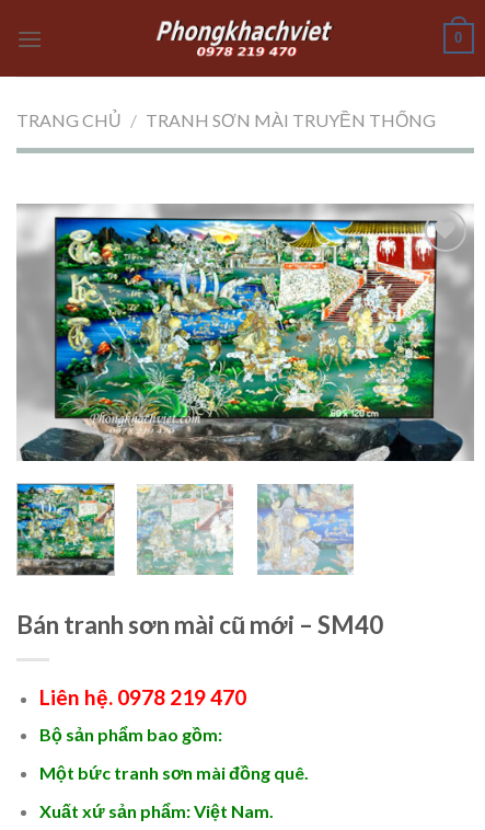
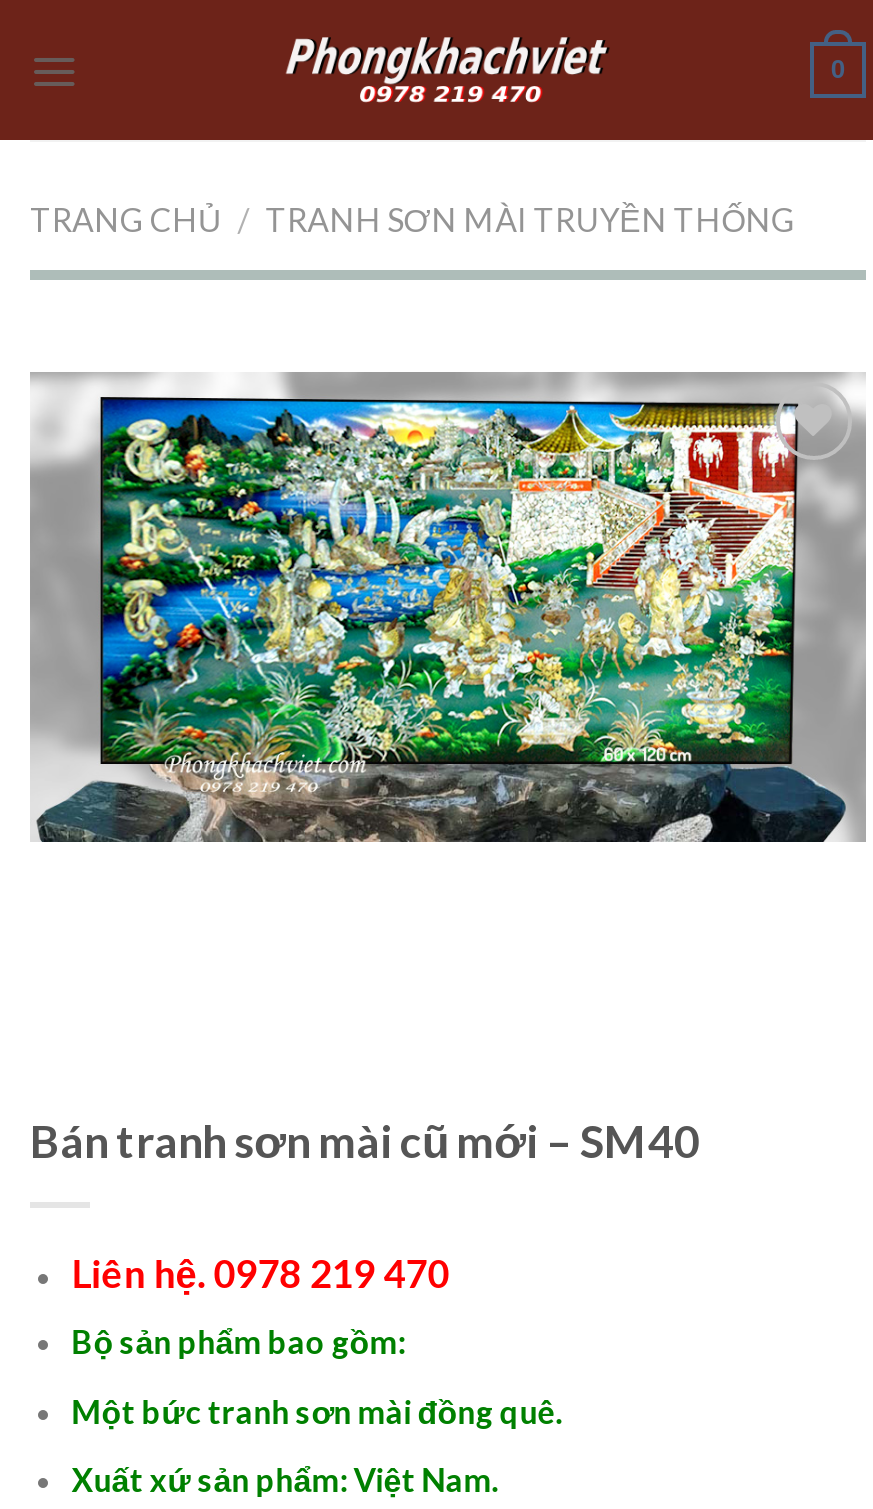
[16,483,115,576] [image] -> none
[136,483,234,576] [image] -> none
[256,483,355,576] [image] -> none

